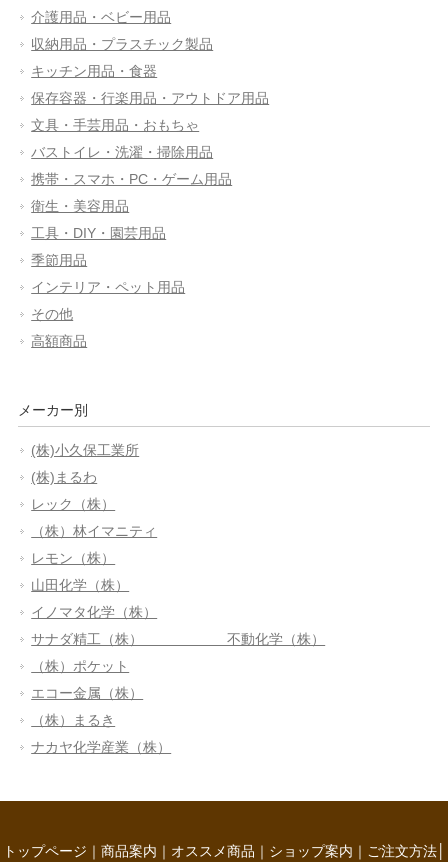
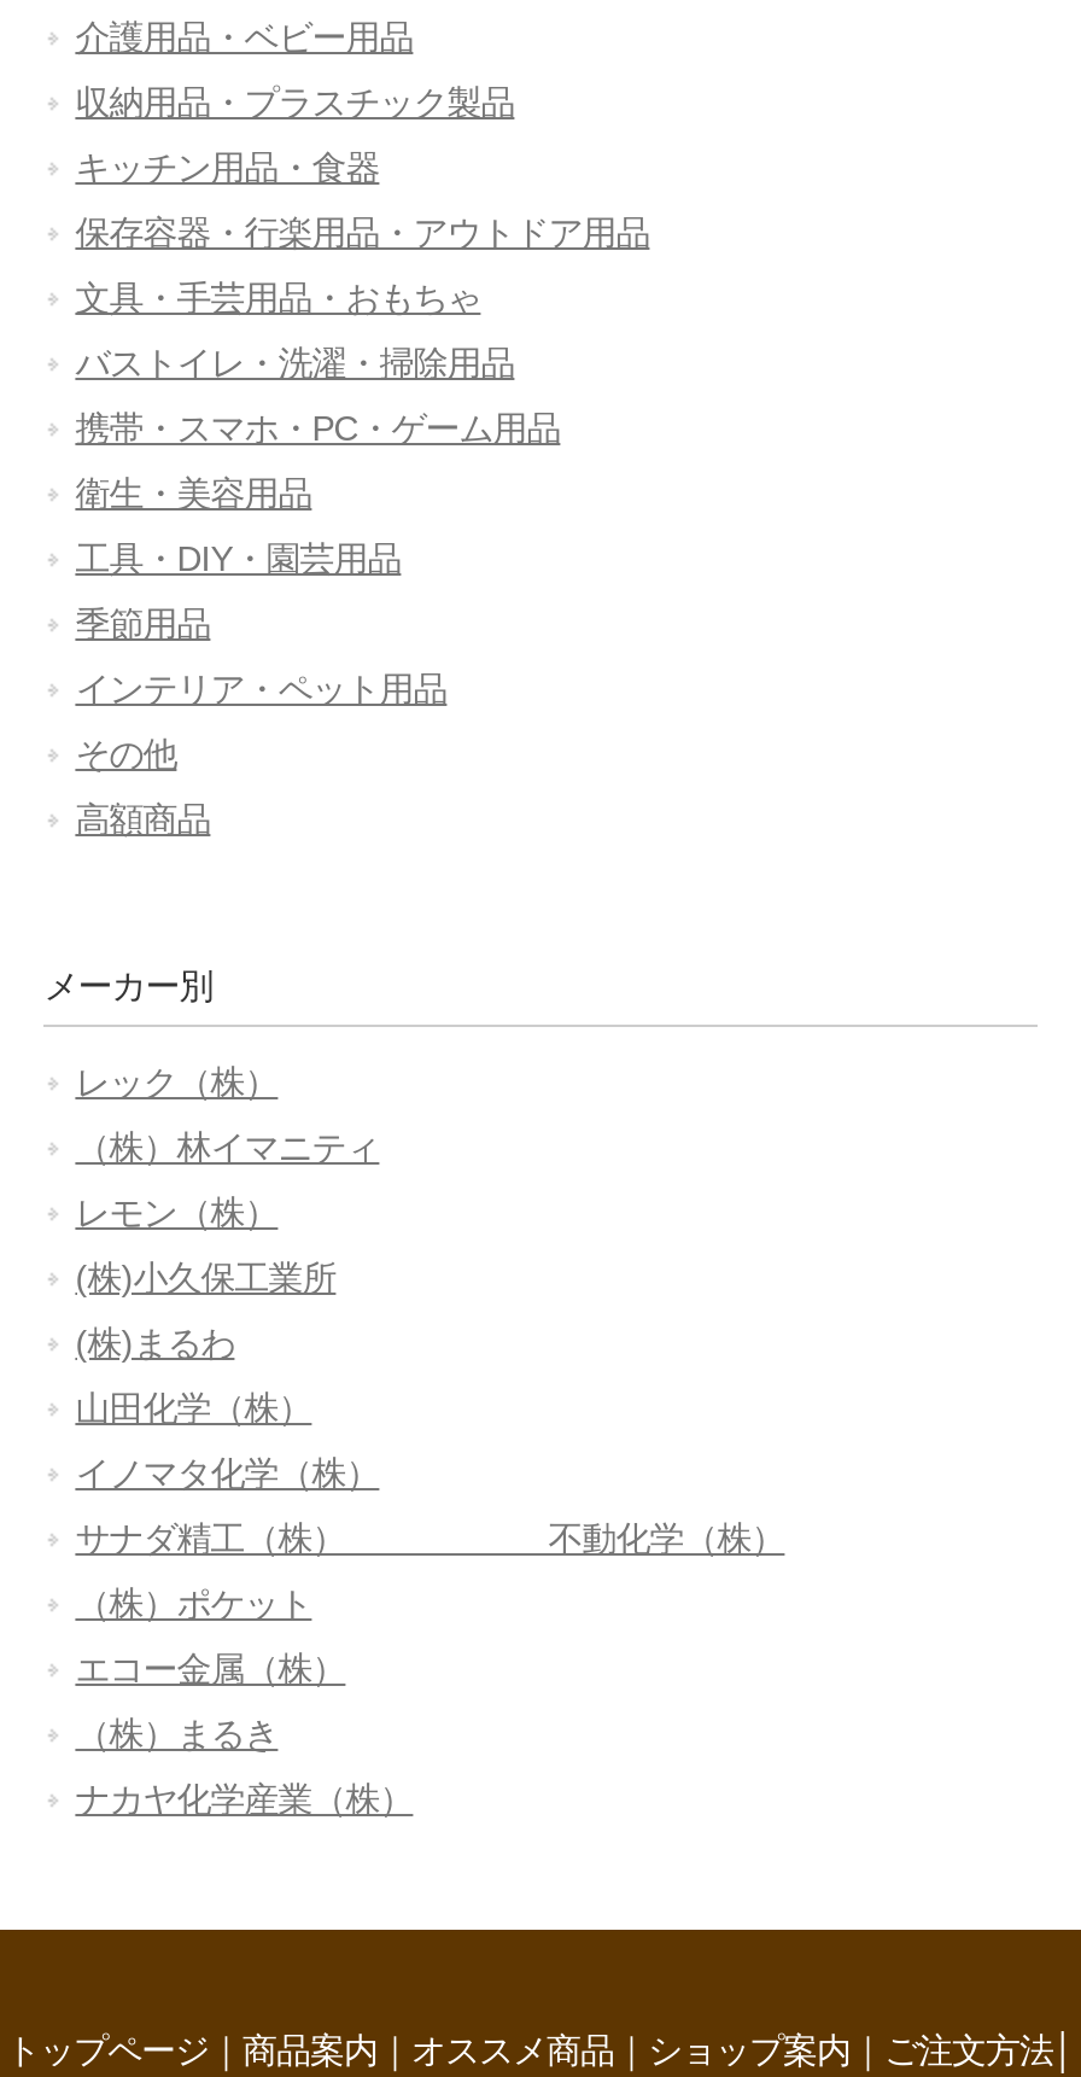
moved [31,442,139,485] -> [75,1258,336,1362]: (株)小久保工業所 | (株)まるわ
moved [31,496,157,566] -> [75,1062,379,1231]: レック（株） | （株）林イマニティ | レモン（株）

